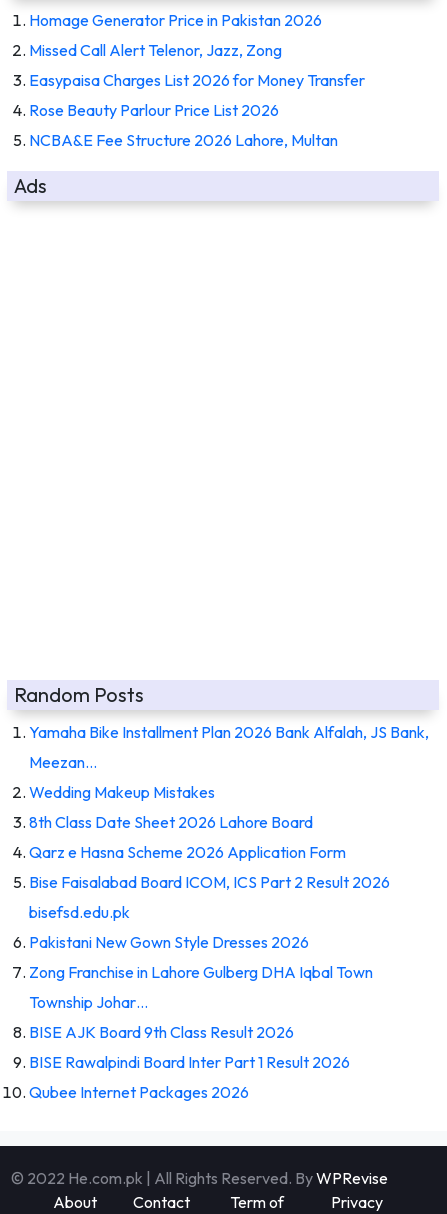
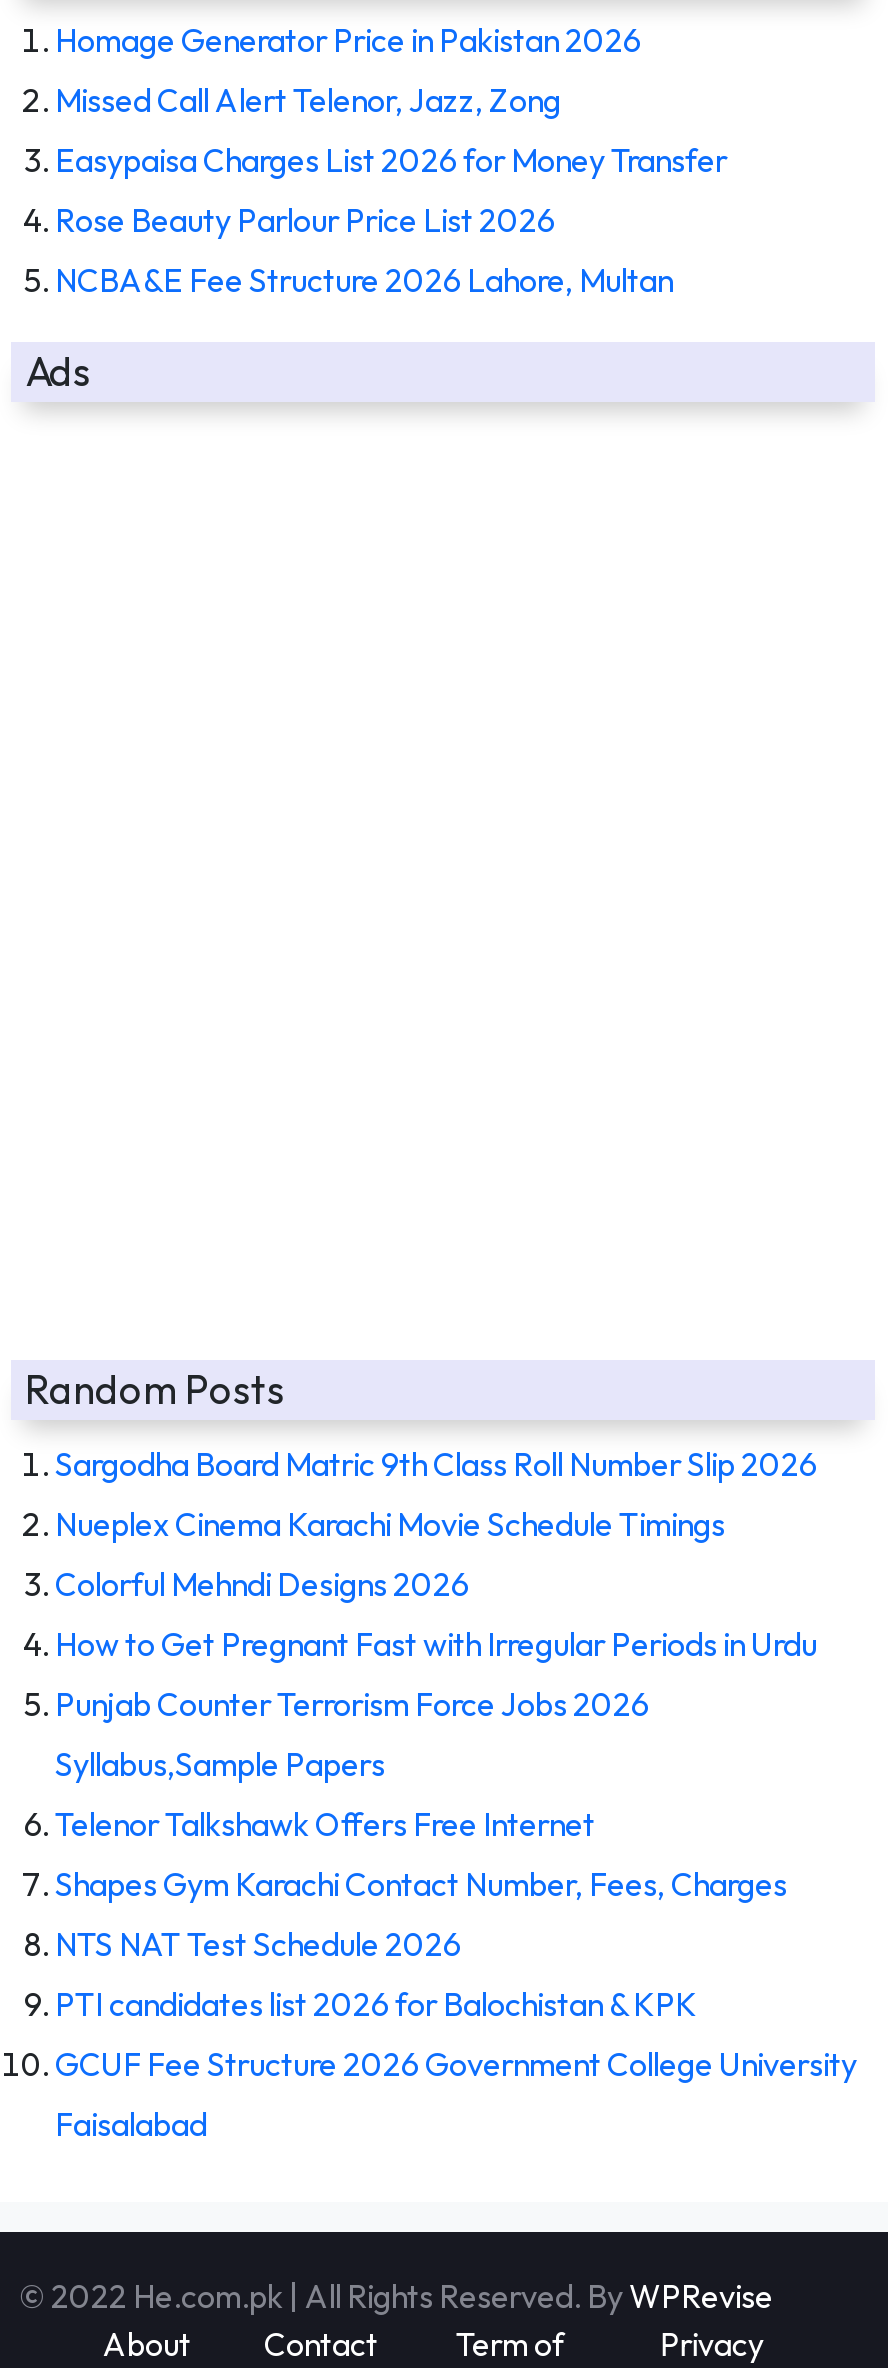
[29,721,429,1101] Yamaha Bike Installment Plan 2026 Bank Alfalah, JS Bank, | Meezan… | Wedding Makeup Mistakes | 8th Class Date Sheet 2026 Lahore Board | Qarz e Hasna Scheme 2026 Application Form | Bise Faisalabad Board ICOM, ICS Part 2 Result 2026 | bisefsd.edu.pk | Pakistani New Gown Style Dresses 2026 | Zong Franchise in Lahore Gulberg DHA Iqbal Town | Township Johar… | BISE AJK Board 9th Class Result 2026 | BISE Rawalpindi Board Inter Part 1 Result 2026 | Qubee Internet Packages 2026 -> [55,1443,857,2143] Sargodha Board Matric 9th Class Roll Number Slip 2026 | Nueplex Cinema Karachi Movie Schedule Timings | Colorful Mehndi Designs 2026 | How to Get Pregnant Fast with Irregular Periods in Urdu | Punjab Counter Terrorism Force Jobs 2026 | Syllabus,Sample Papers | Telenor Talkshawk Offers Free Internet | Shapes Gym Karachi Contact Number, Fees, Charges | NTS NAT Test Schedule 2026 | PTI candidates list 2026 for Balochistan & KPK | GCUF Fee Structure 2026 Government College University | Faisalabad

